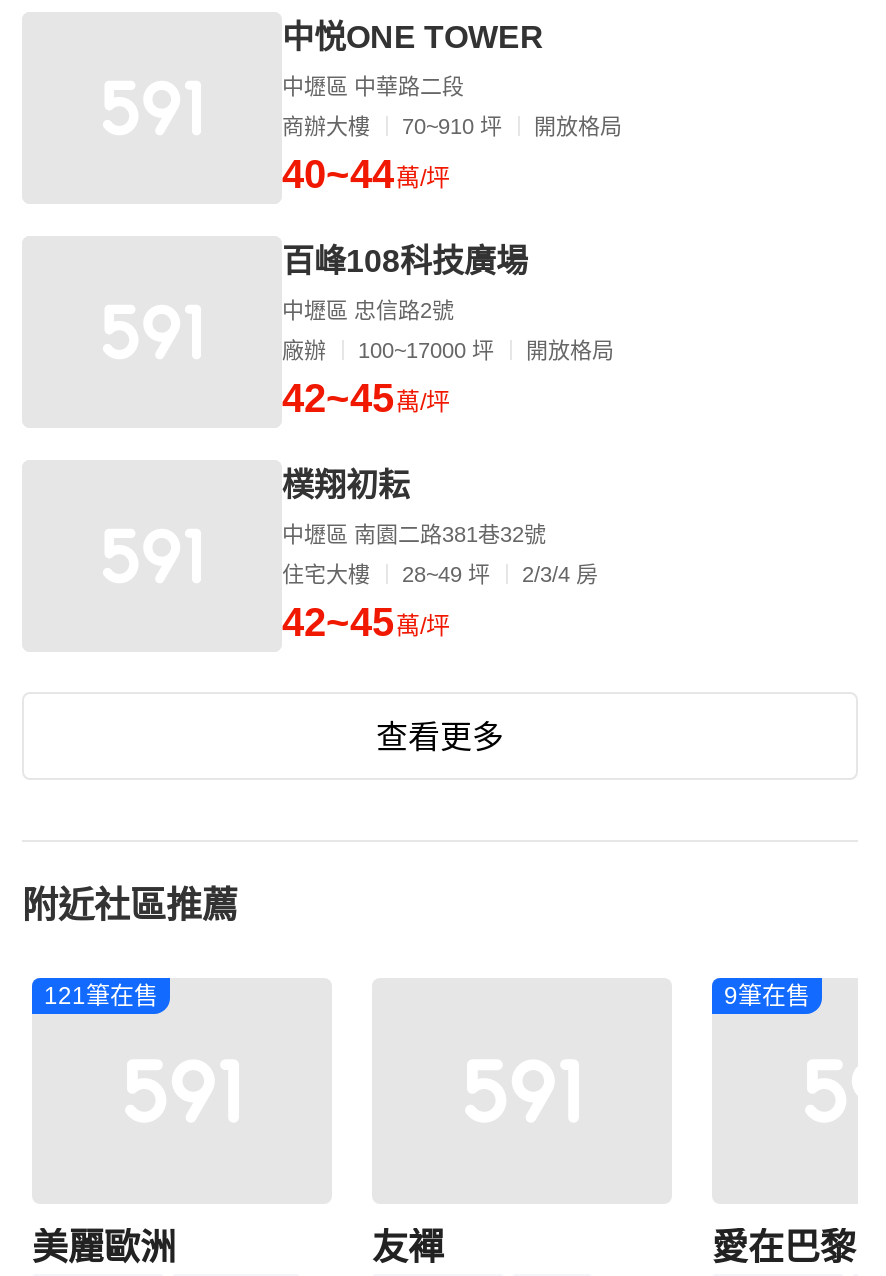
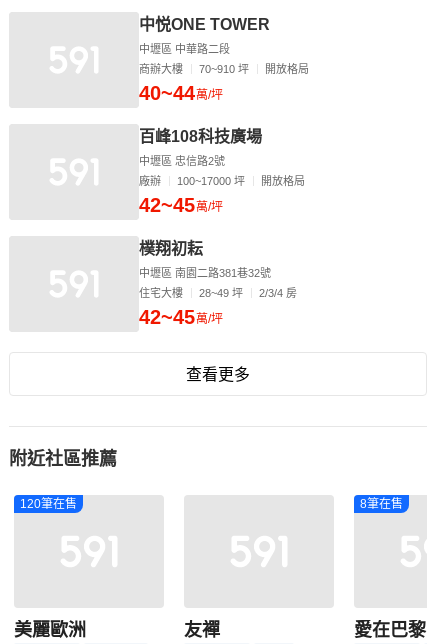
[44,982,158,1010] 121筆在售 -> [20,497,77,511] 120筆在售
[724,982,810,1010] 9筆在售 -> [360,497,403,511] 8筆在售

